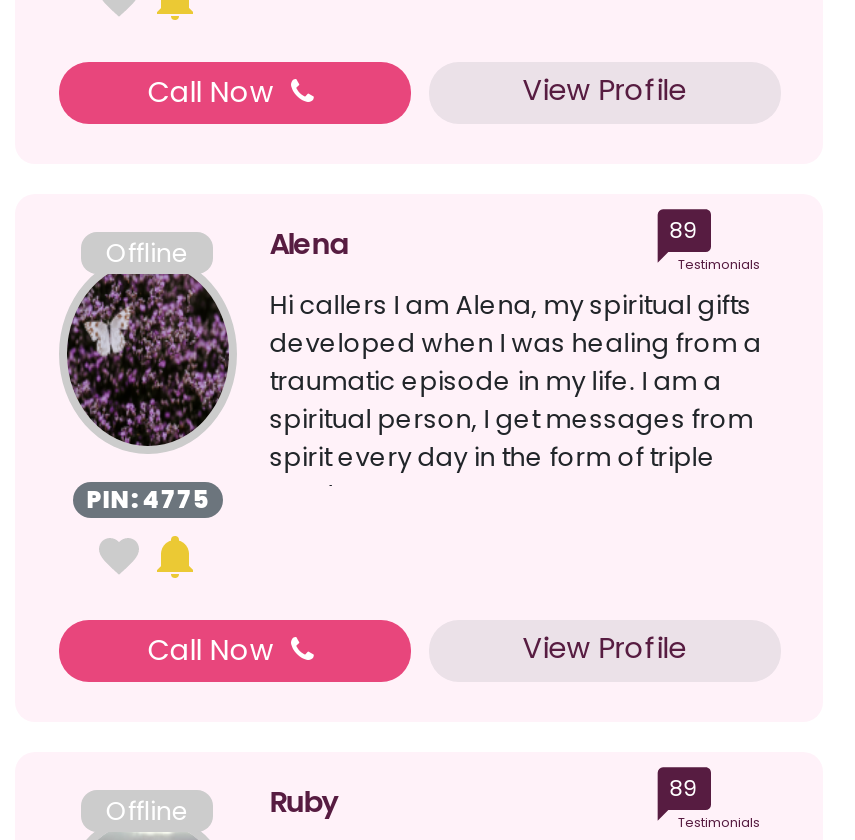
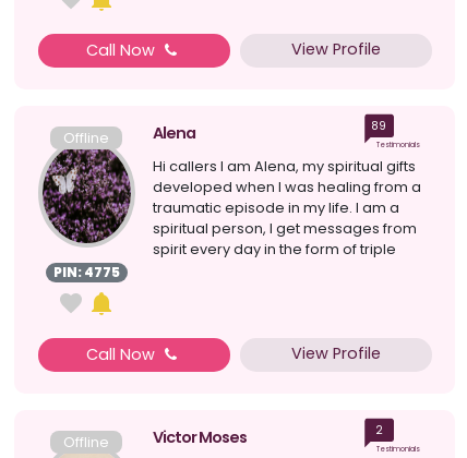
[270,775,696,822] Ruby | 89 -> [153,422,382,448] Victor Moses | 2

